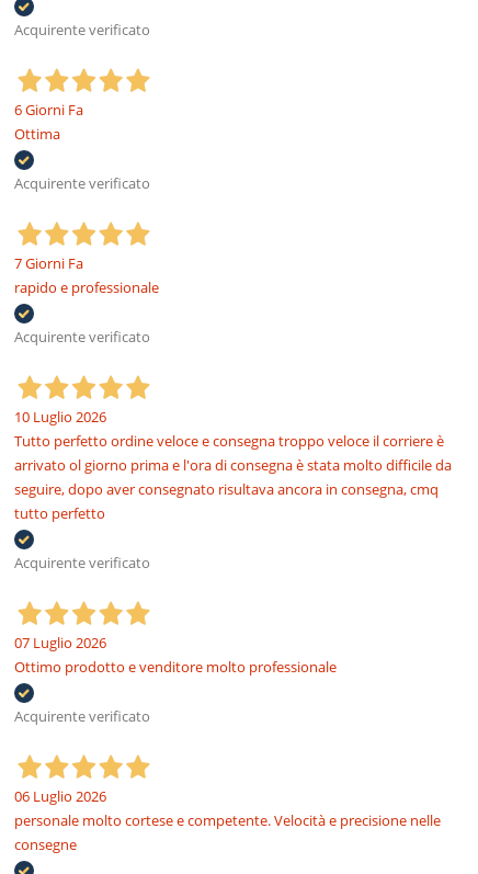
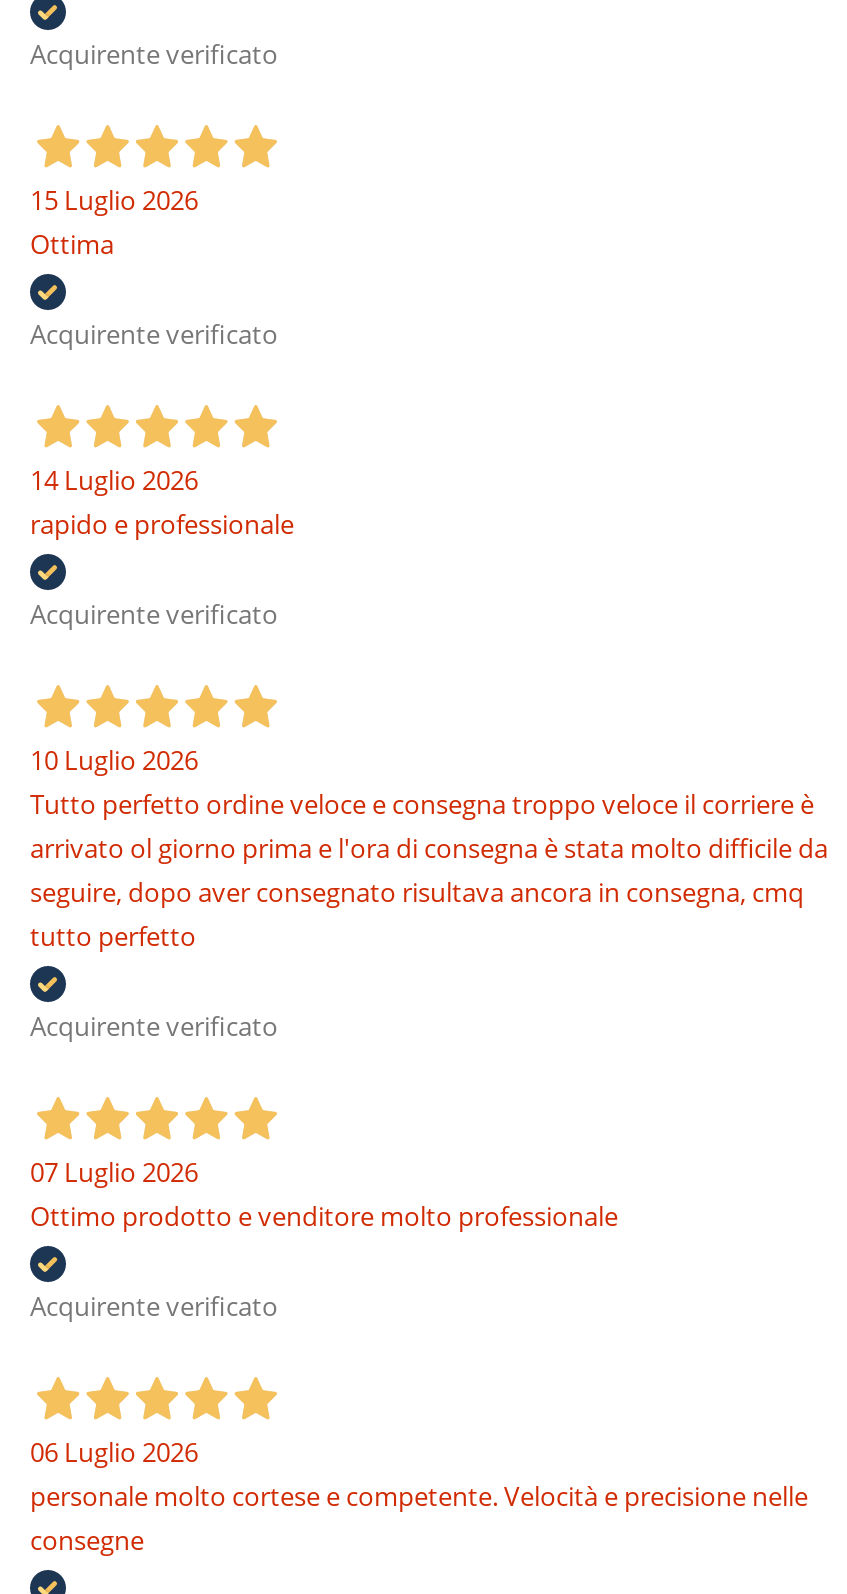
[14,100,83,120] 6 Giorni Fa -> [30,182,198,218] 15 Luglio 2026
[14,253,83,273] 7 Giorni Fa -> [30,462,198,498] 14 Luglio 2026

